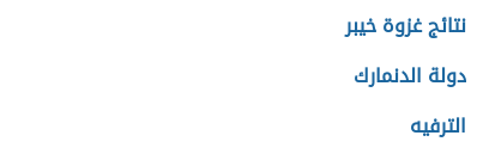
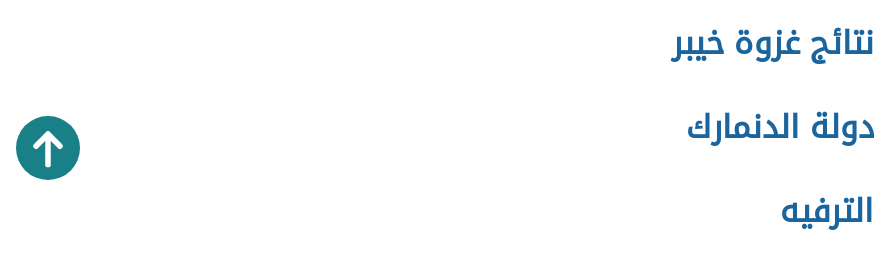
none -> [14,114,82,182] [image]

